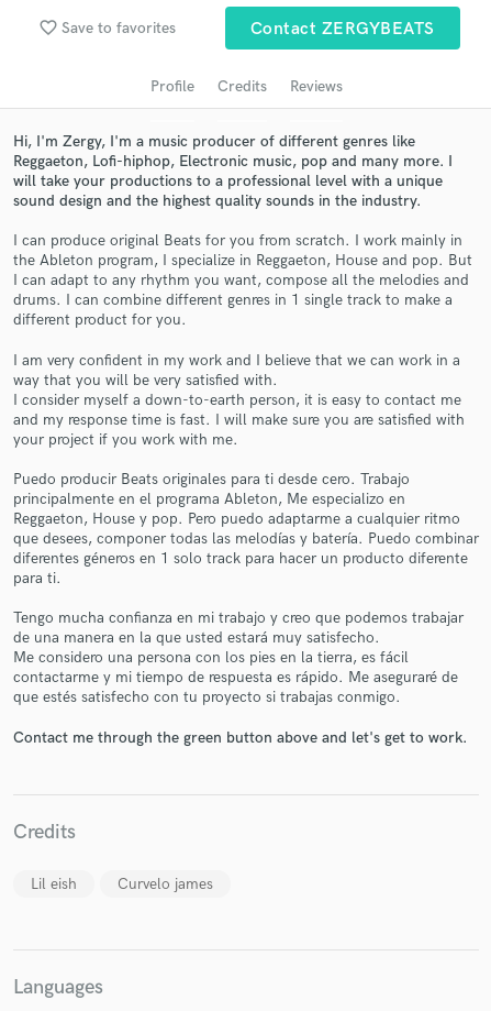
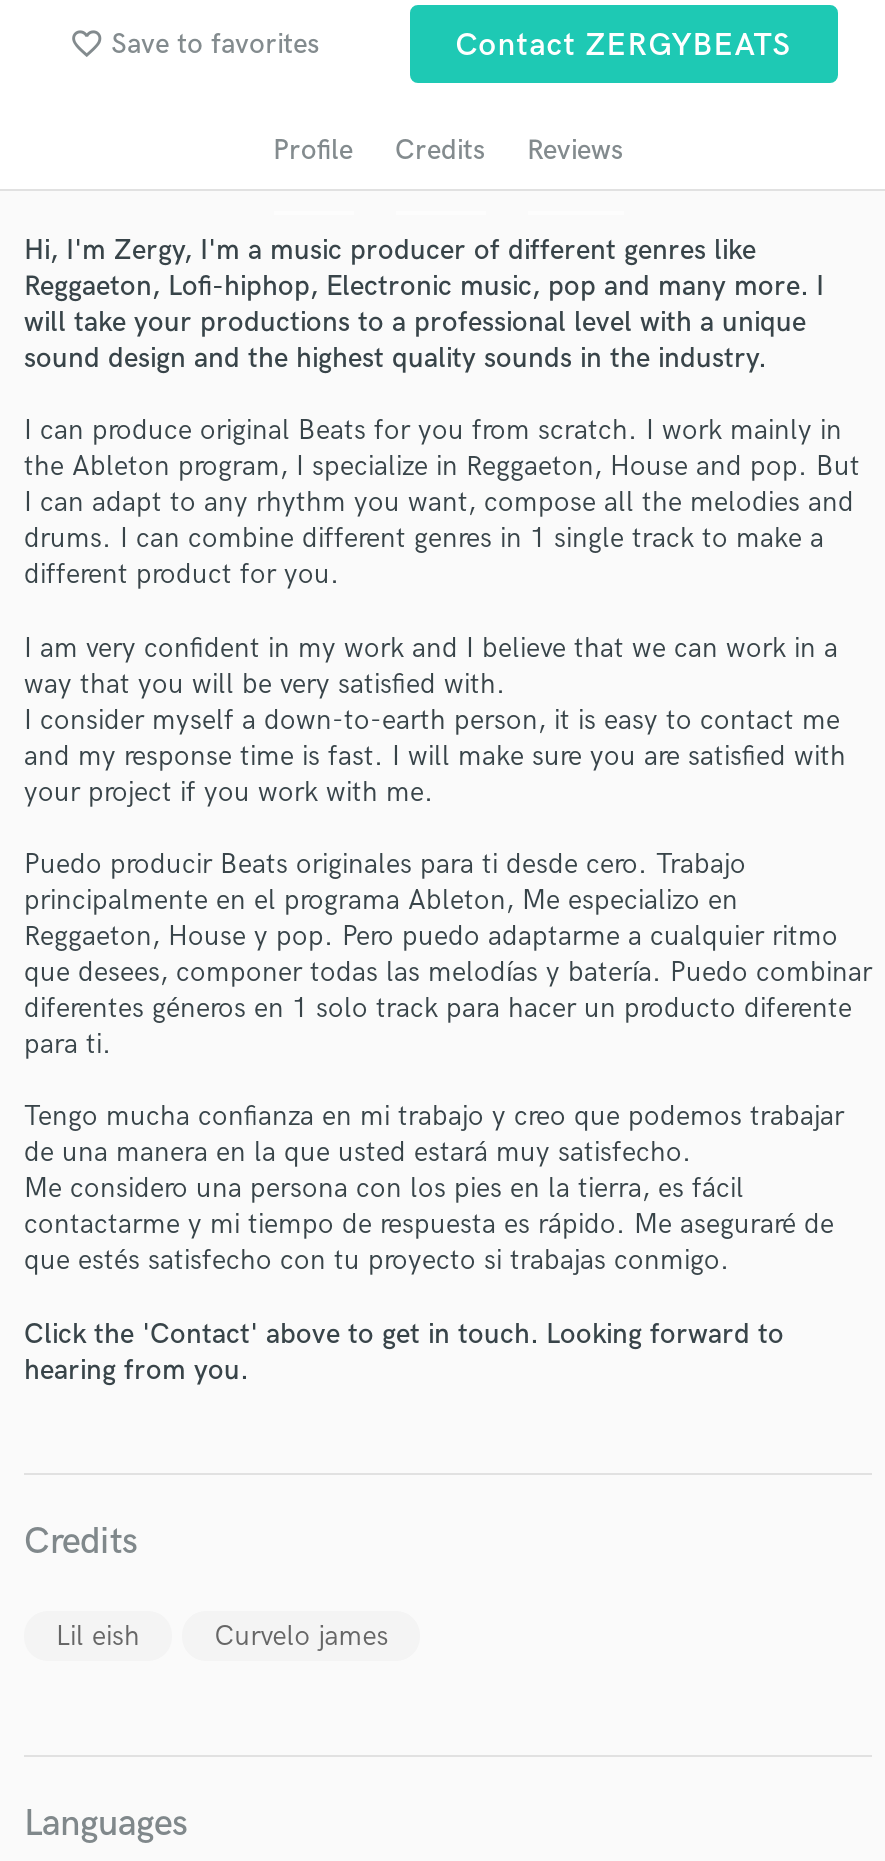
[13,728,467,747] Contact me through the green button above and let's get to work. -> [24,1317,784,1387] Click the 'Contact' above to get in touch. Looking forward to | hearing from you.

